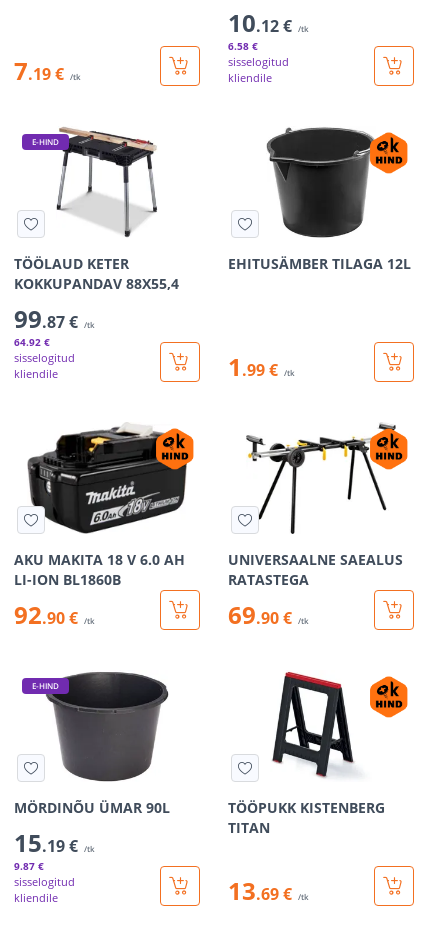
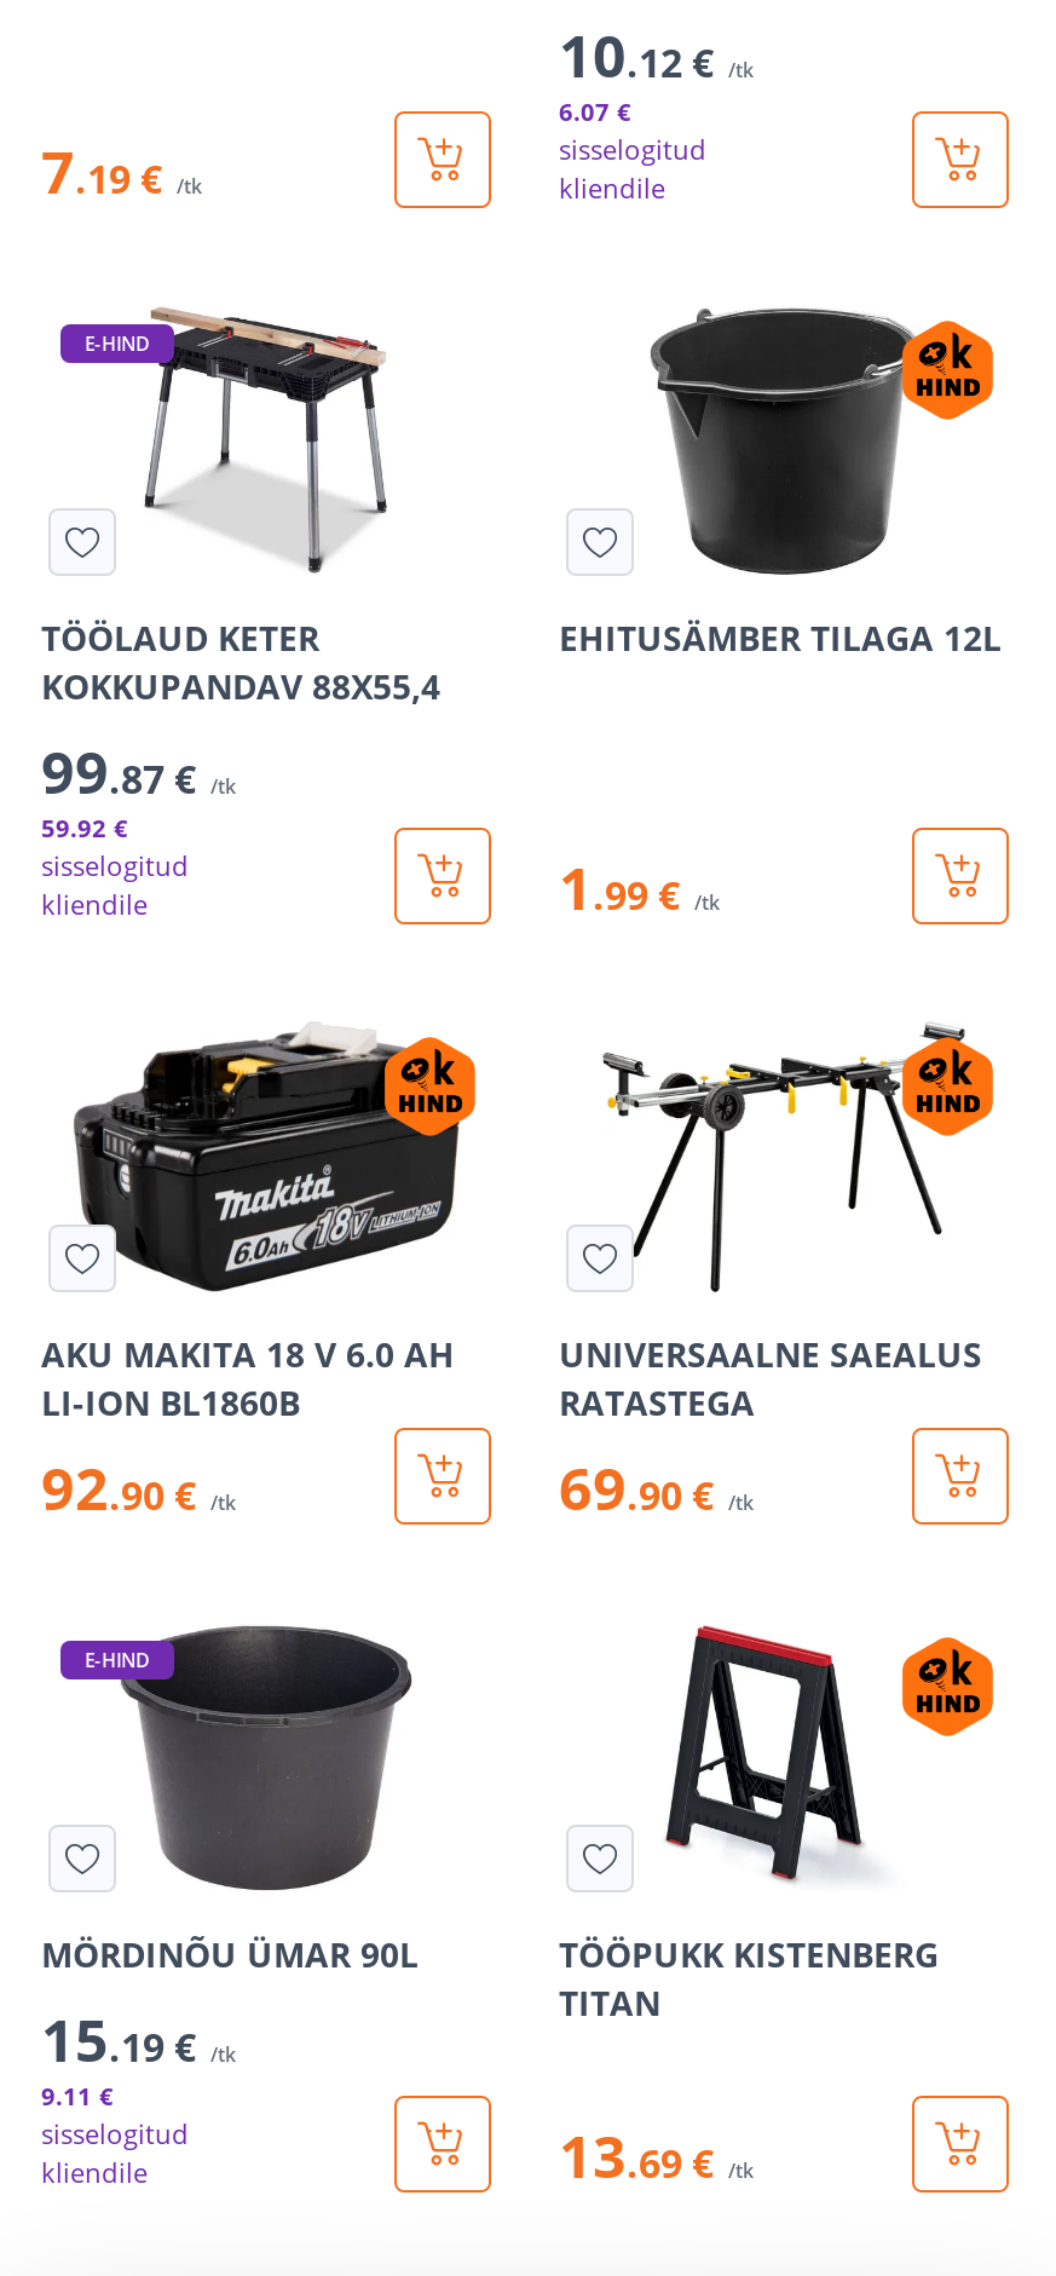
[228,39,258,53] 6.58 € -> [559,94,631,128] 6.07 €
[14,335,50,349] 64.92 € -> [41,811,128,845] 59.92 €
[14,859,44,873] 9.87 € -> [41,2079,114,2113] 9.11 €

